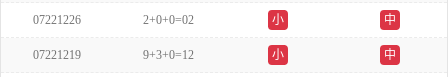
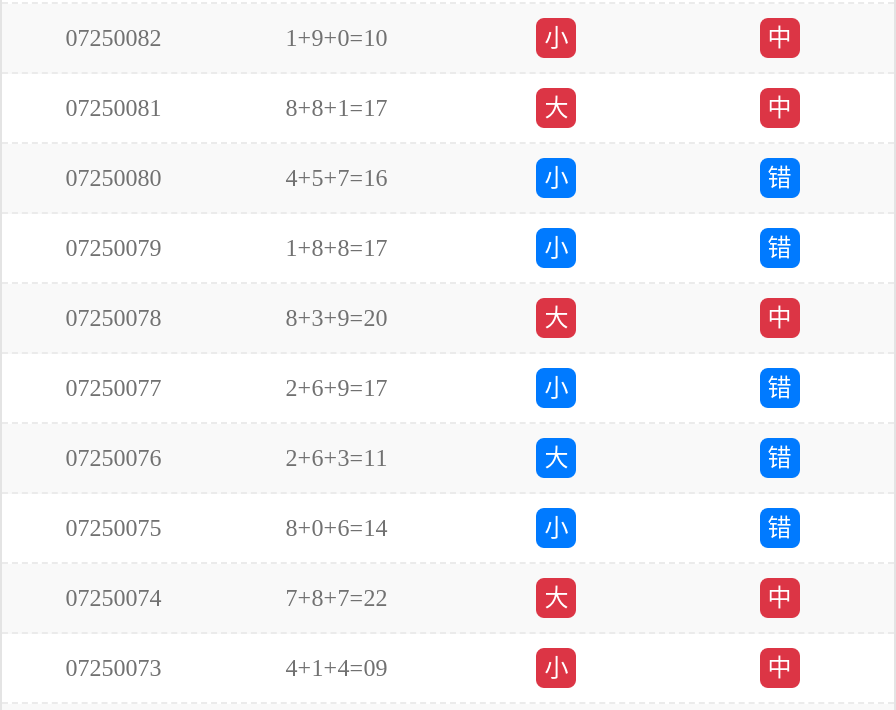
[33,13,81,27] 07221226 -> [66,24,162,52] 07250082
[143,13,194,27] 2+0+0=02 -> [286,24,388,52] 1+9+0=10
[33,48,194,62] 07221219 | 9+3+0=12 -> [66,94,792,682] 07250081 | 8+8+1=17 | 大 | 中 | 07250080 | 4+5+7=16 | 小 | 错 | 07250079 | 1+8+8=17 | 小 | 错 | 07250078 | 8+3+9=20 | 大 | 中 | 07250077 | 2+6+9=17 | 小 | 错 | 07250076 | 2+6+3=11 | 大 | 错 | 07250075 | 8+0+6=14 | 小 | 错 | 07250074 | 7+8+7=22 | 大 | 中 | 07250073 | 4+1+4=09

